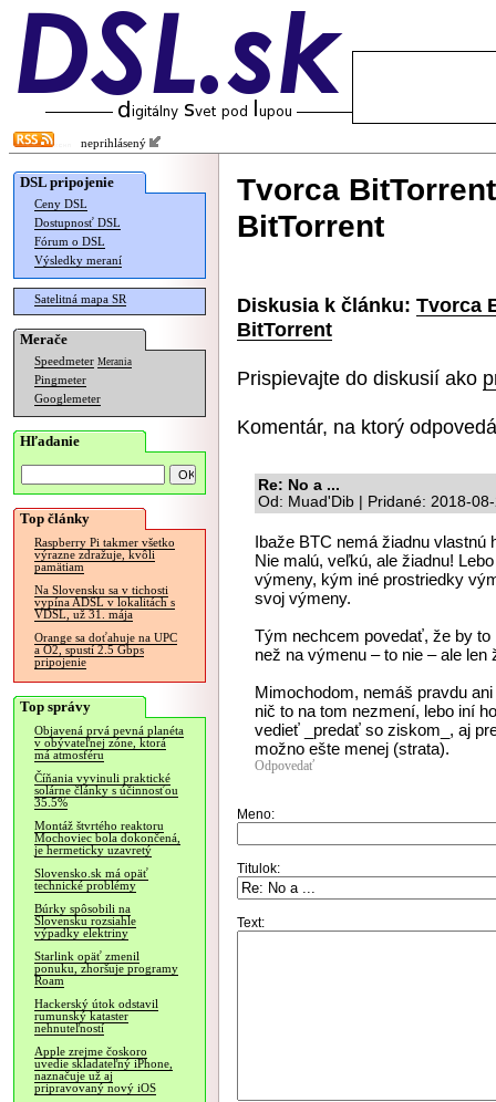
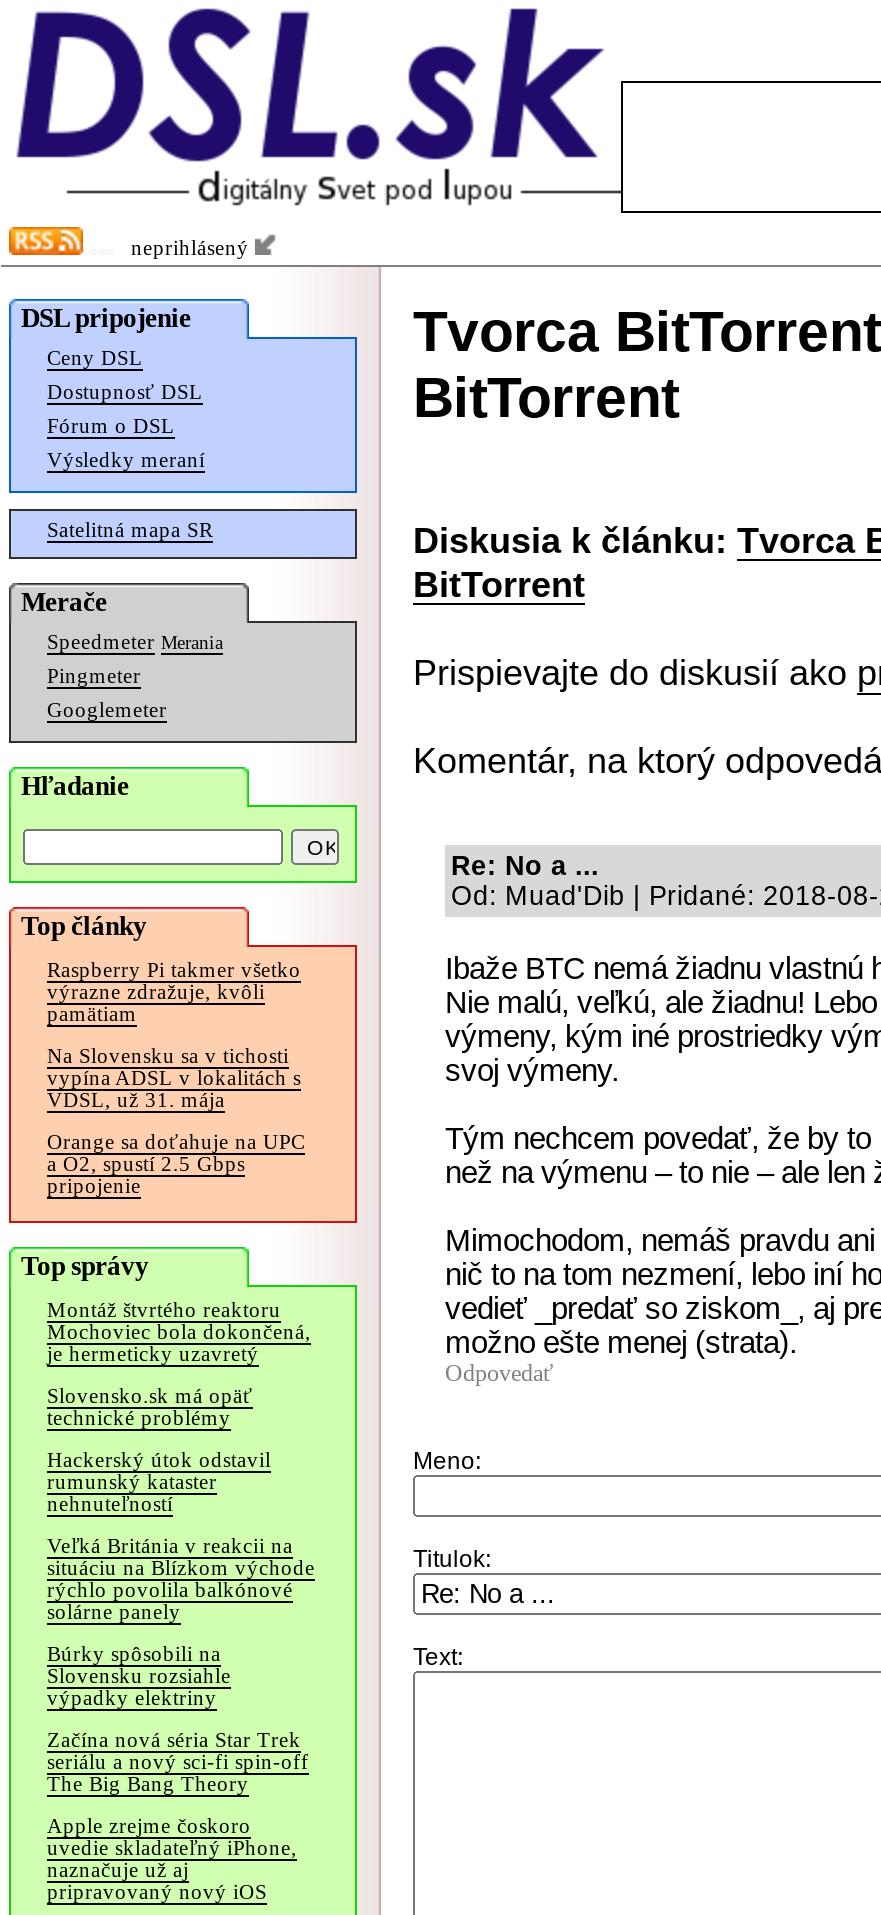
[34,725,184,809] Objavená prvá pevná planéta | v obývateľnej zóne, ktorá | má atmosféru | Číňania vyvinuli praktické | solárne články s účinnosťou | 35.5% -> none
none -> [47,1535,315,1623] Veľká Británia v reakcii na | situáciu na Blízkom východe | rýchlo povolila balkónové | solárne panely
moved [34,820,180,892] -> [47,1299,311,1429]: Montáž štvrtého reaktoru | Mochoviec bola dokončená, | je hermeticky uzavretý | Slovensko.sk má opäť | technické problémy
[34,950,178,987] Starlink opäť zmenil | ponuku, zhoršuje programy | Roam -> [47,1729,309,1795] Začína nová séria Star Trek | seriálu a nový sci-fi spin-off | The Big Bang Theory
moved [34,998,158,1035] -> [47,1449,271,1515]: Hackerský útok odstavil | rumunský kataster | nehnuteľností

